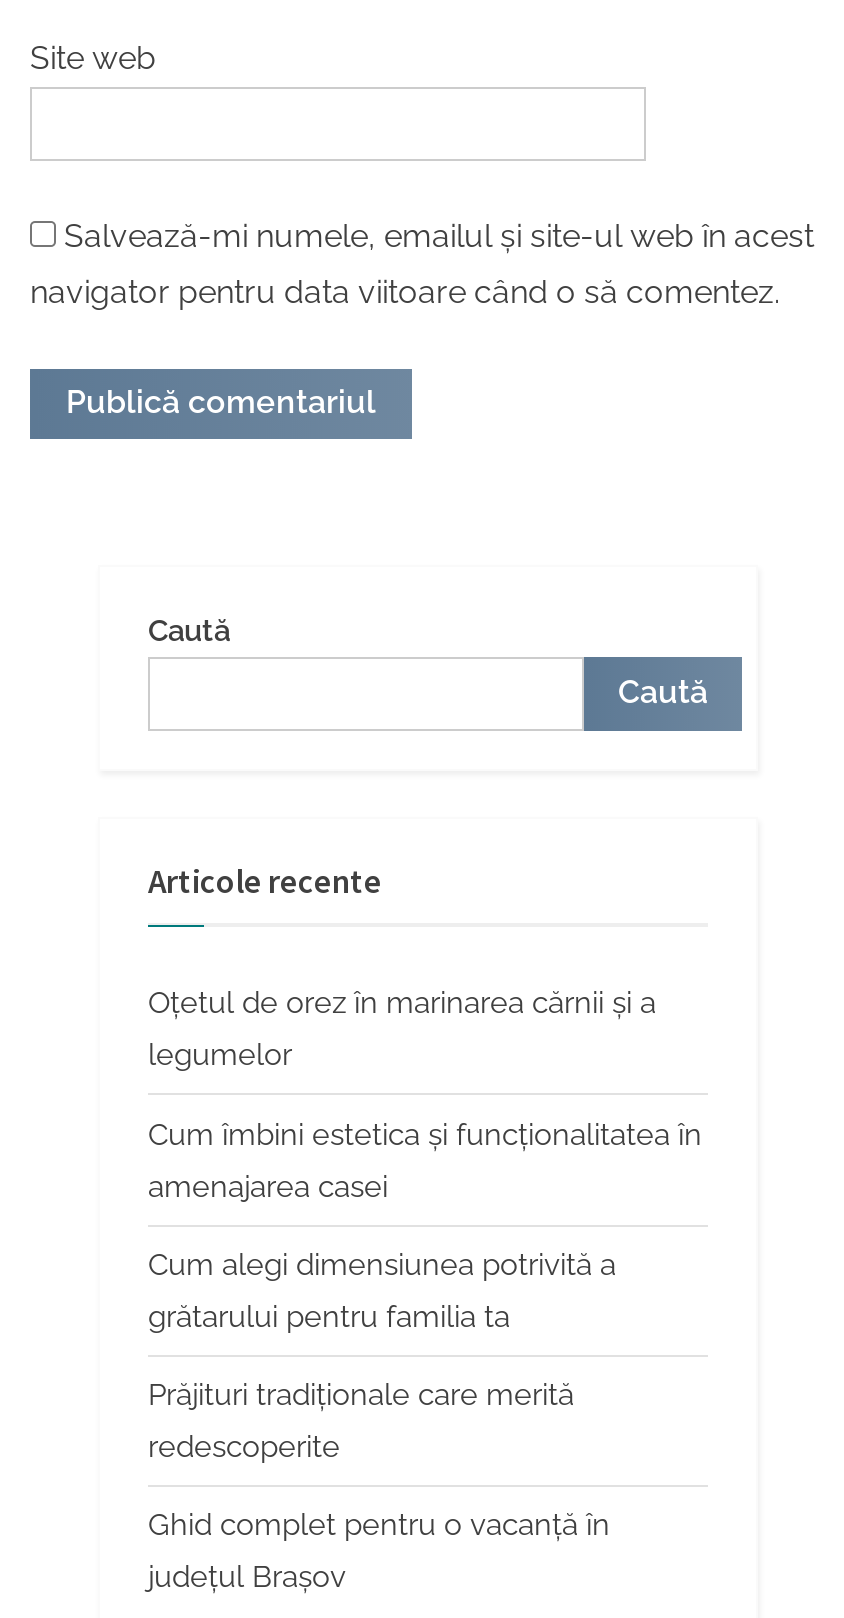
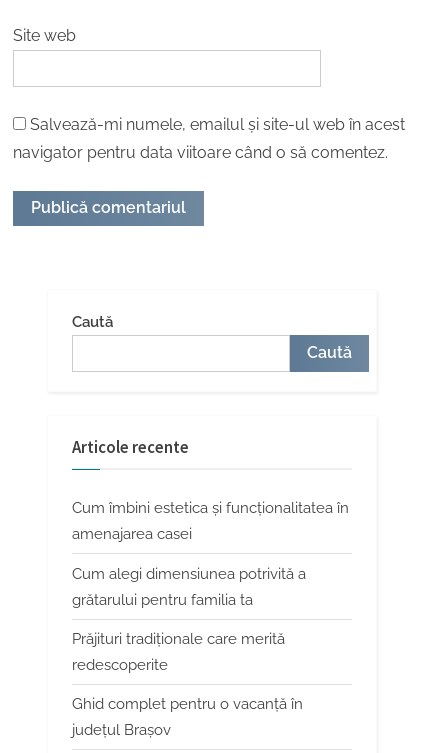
[148,986,656,1074] Oțetul de orez în marinarea cărnii și a | legumelor -> none

